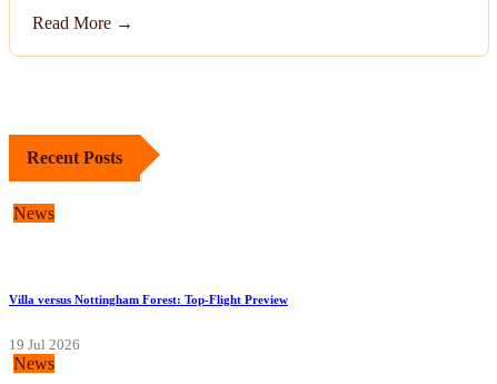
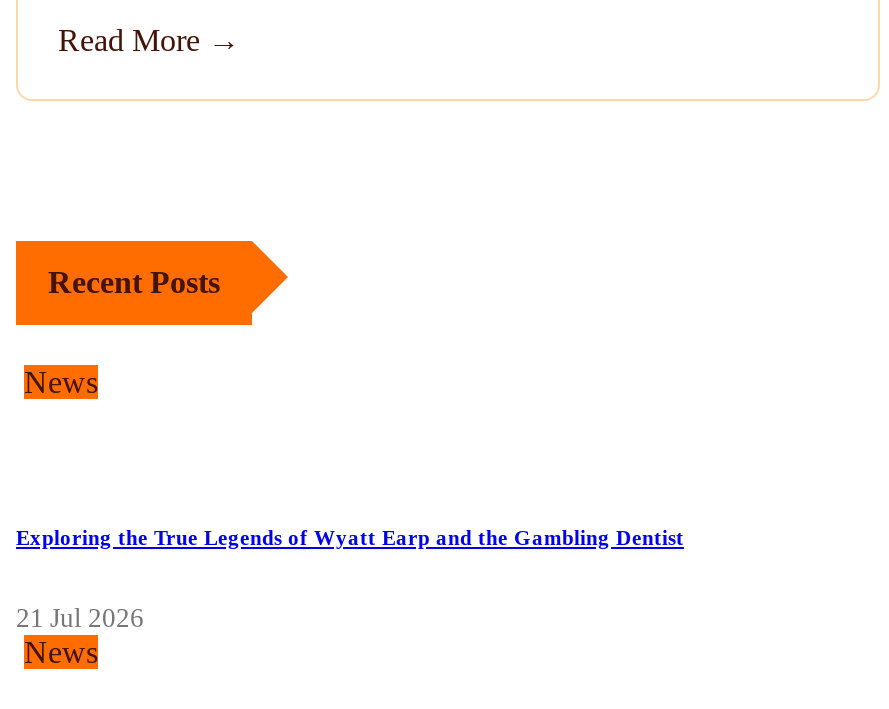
[9,293,288,306] Villa versus Nottingham Forest: Top-Flight Preview -> [16,525,684,549] Exploring the True Legends of Wyatt Earp and the Gambling Dentist
[9,336,80,353] 19 Jul 2026 -> [16,603,144,633] 21 Jul 2026

